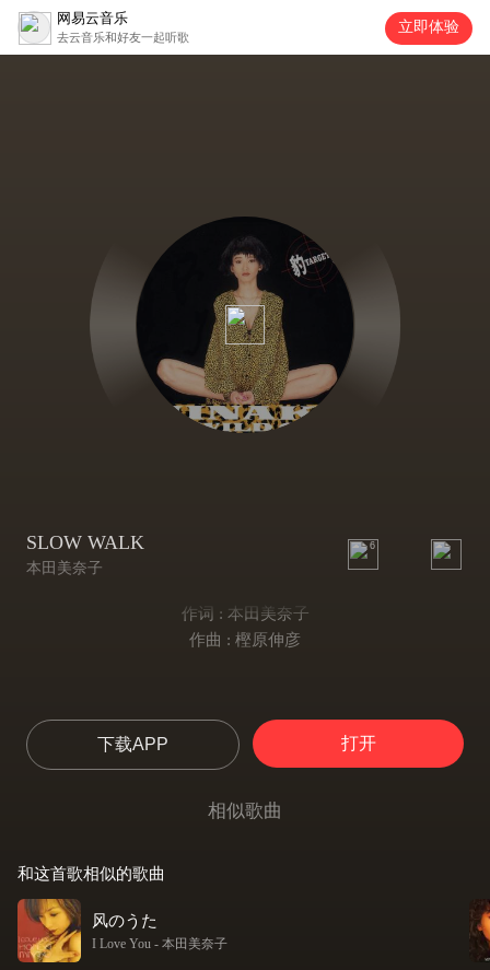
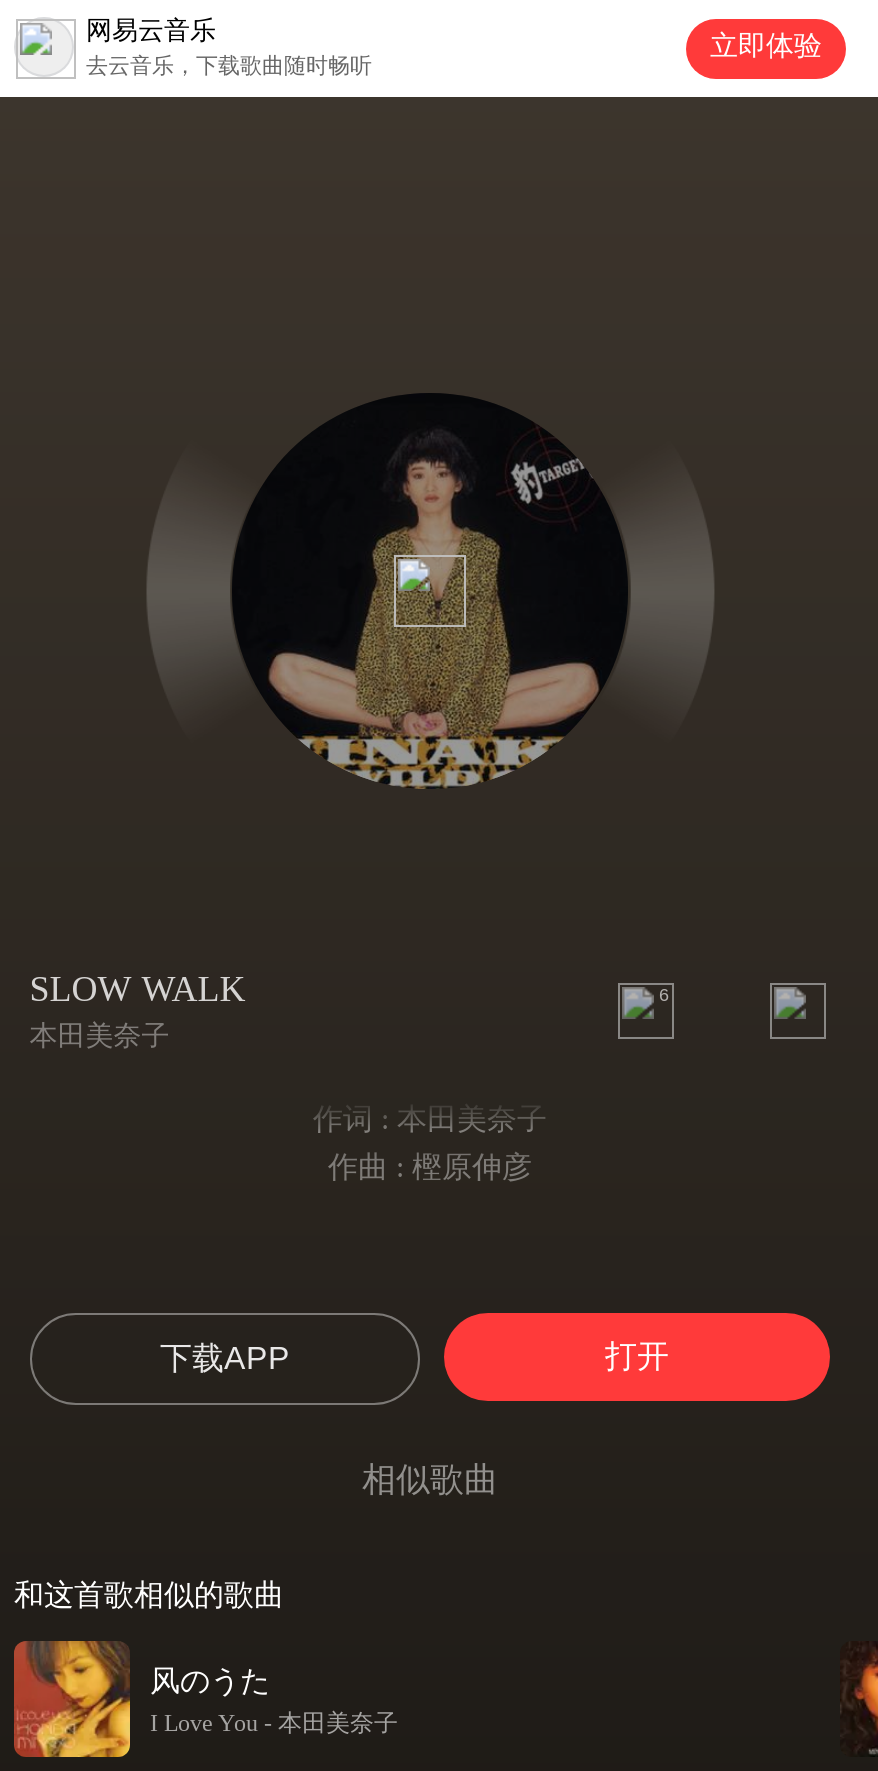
[57,31,189,44] 去云音乐和好友一起听歌 -> [86,53,372,77] 去云音乐，下载歌曲随时畅听

